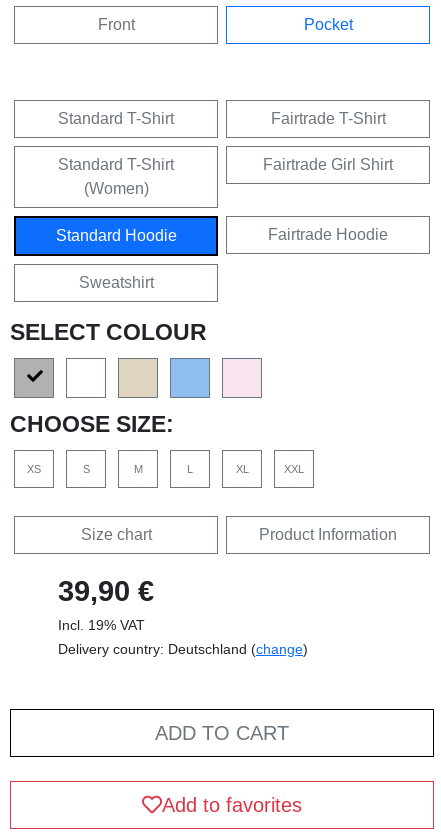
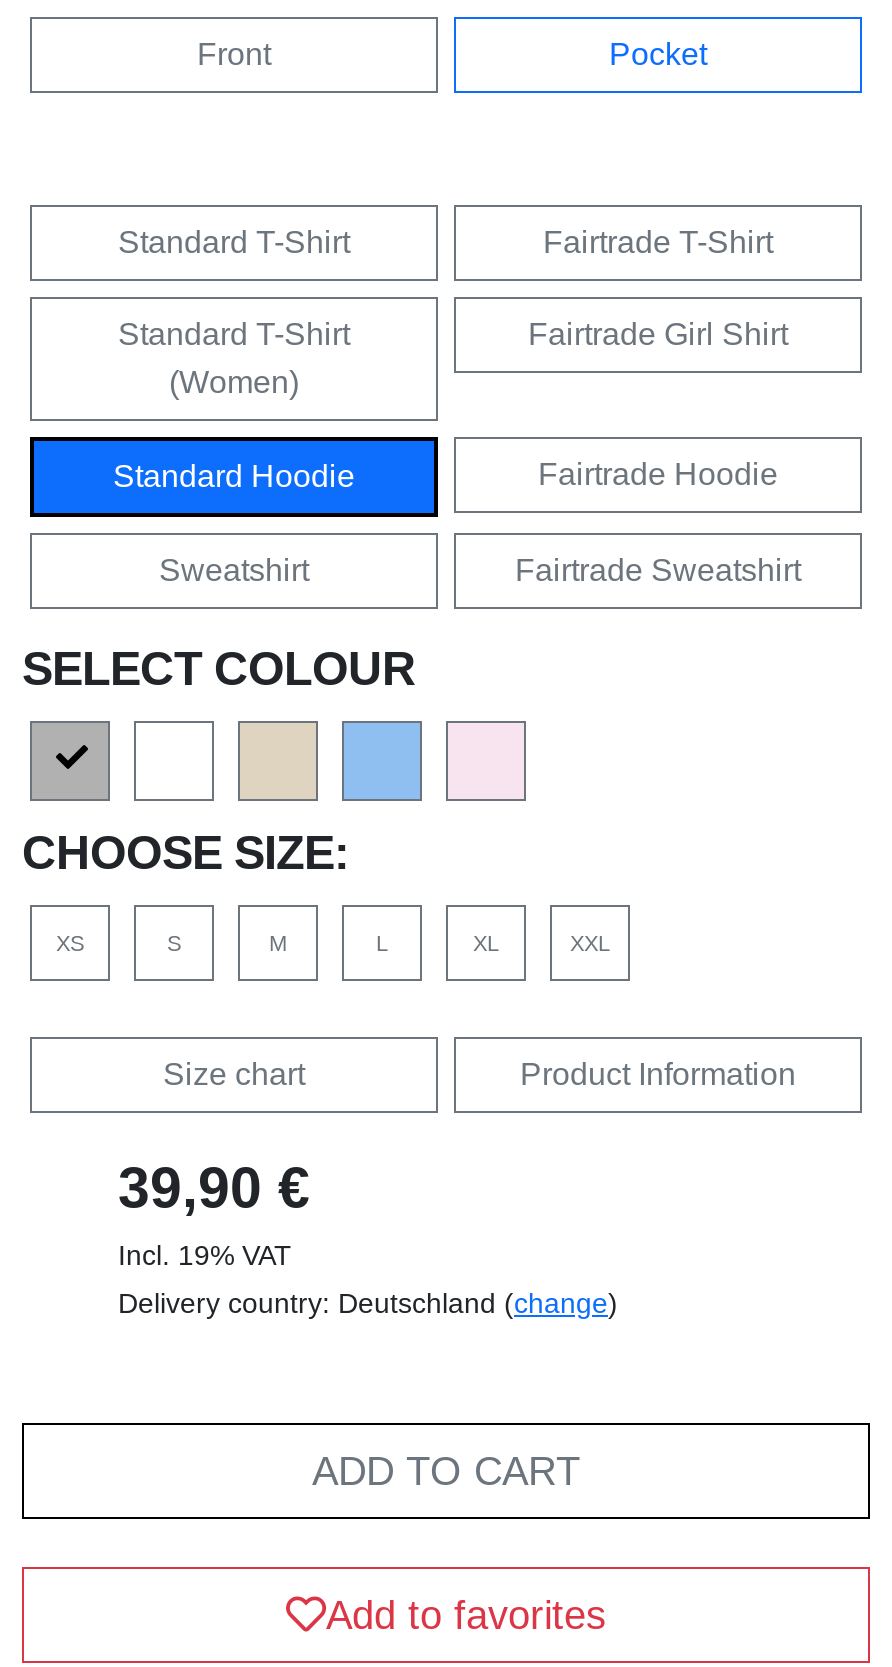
none -> [515,552,801,586] Fairtrade Sweatshirt

